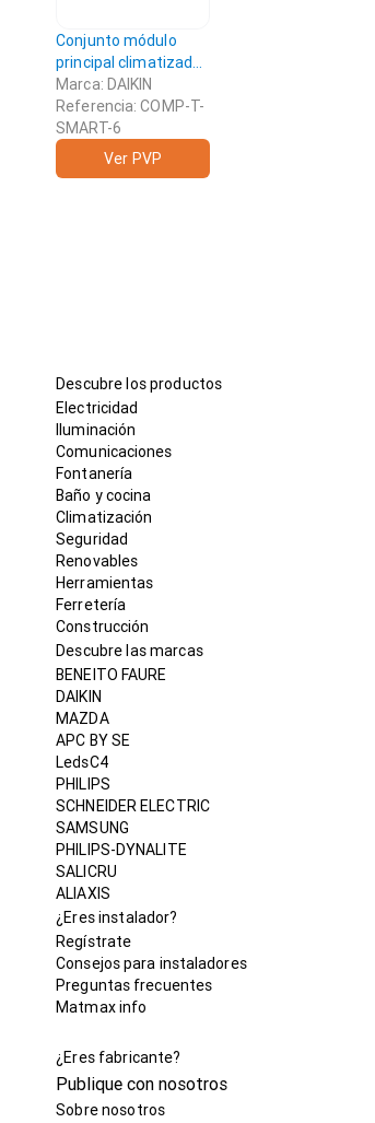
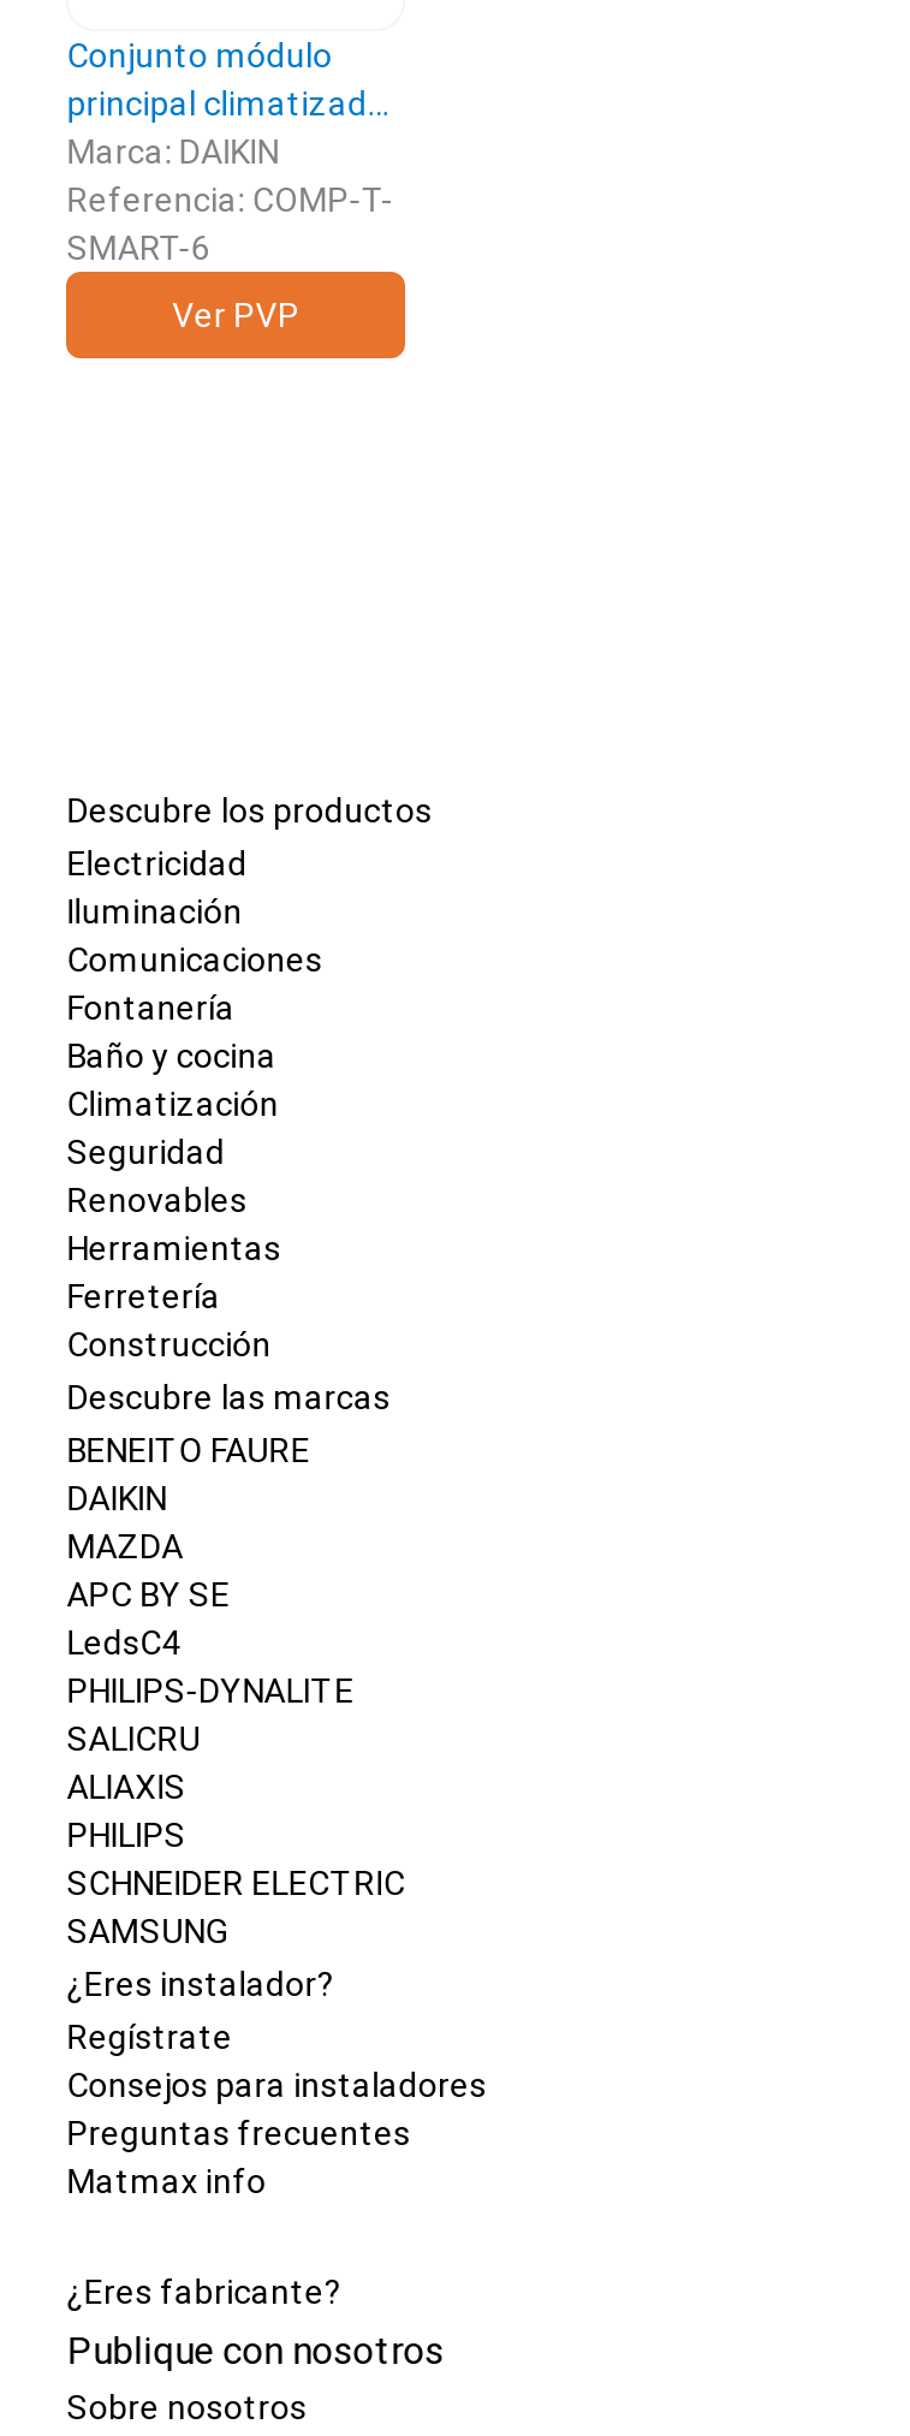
moved [56,774,210,838] -> [67,1813,405,1953]: PHILIPS | SCHNEIDER ELECTRIC | SAMSUNG
moved [56,840,187,903] -> [67,1669,354,1809]: PHILIPS-DYNALITE | SALICRU | ALIAXIS

